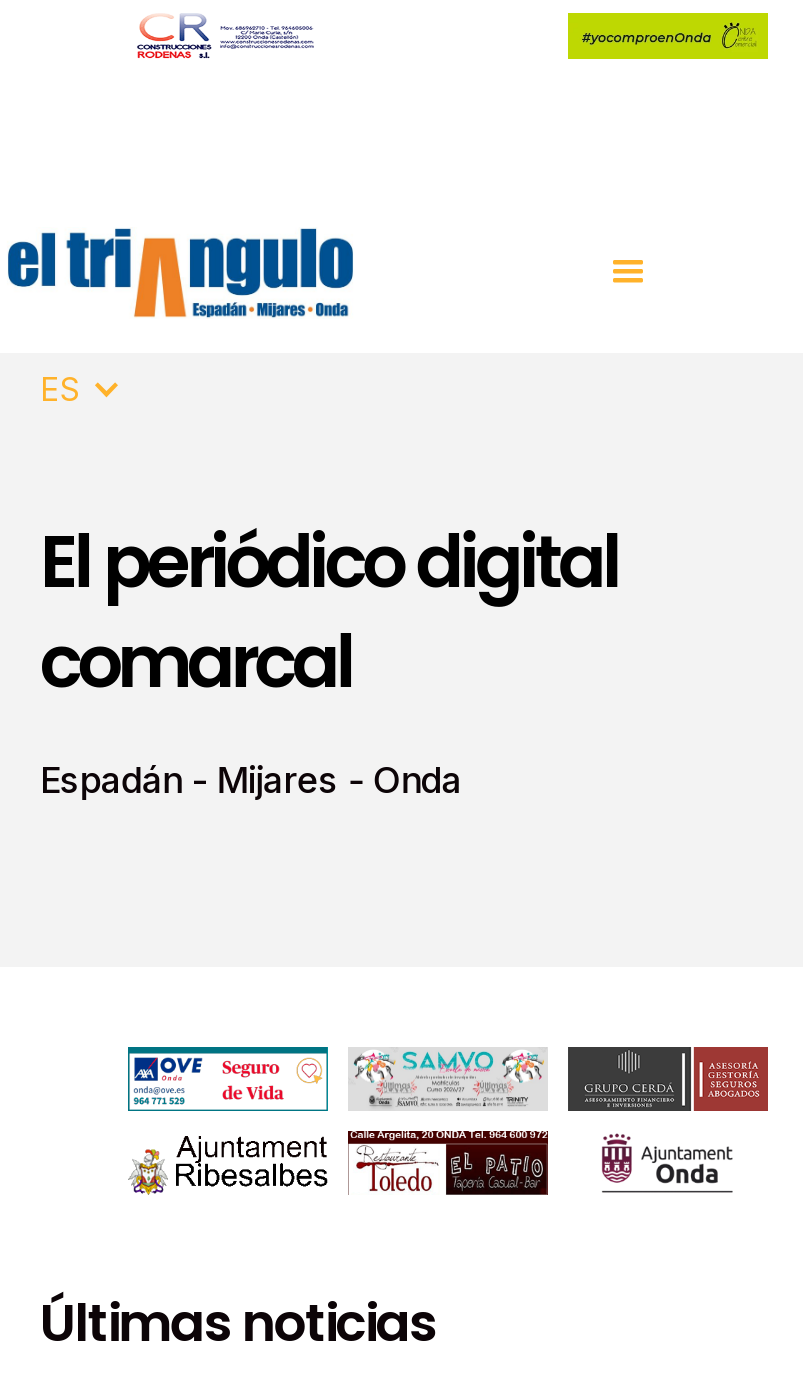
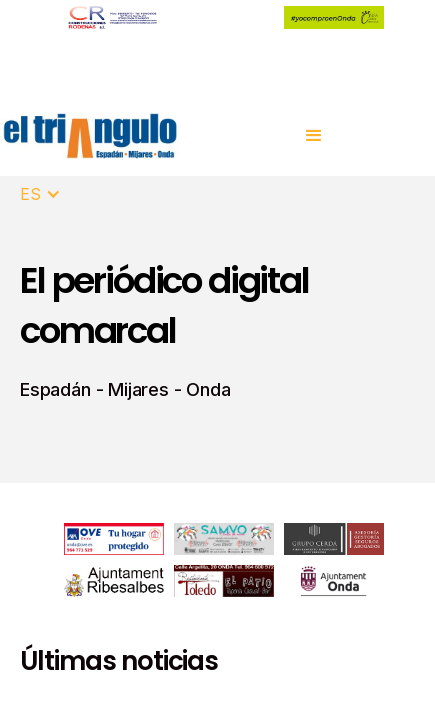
[126,1045,330,1113] [image] -> [63,522,165,556] [image]

